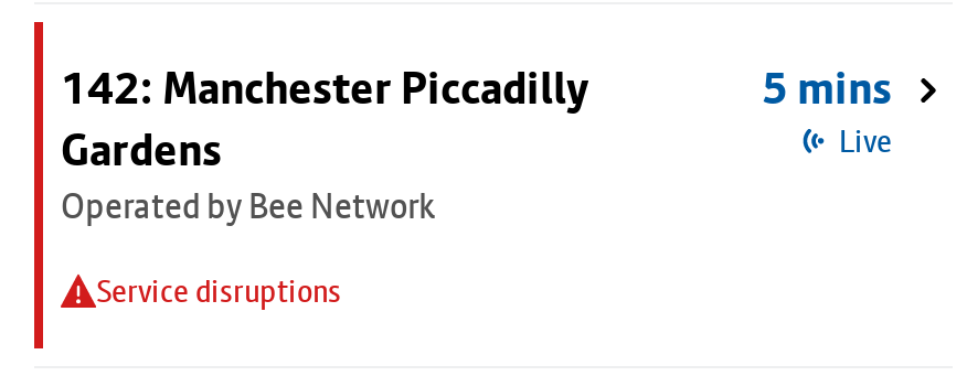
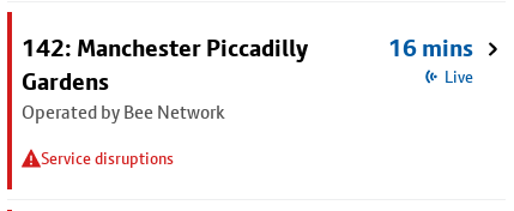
[762,62,892,115] 5 mins -> [389,34,474,62] 16 mins

